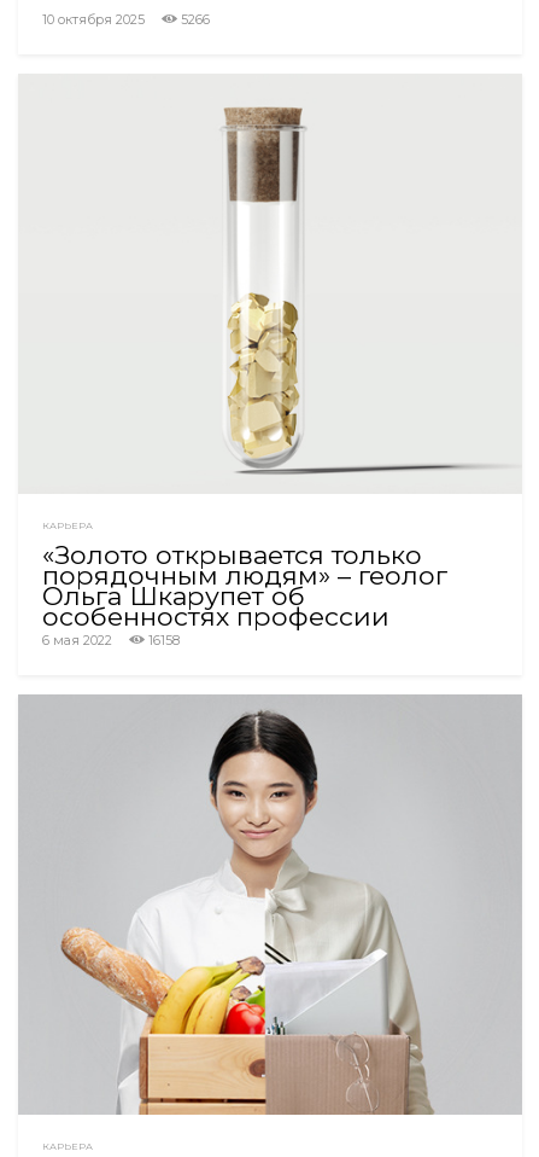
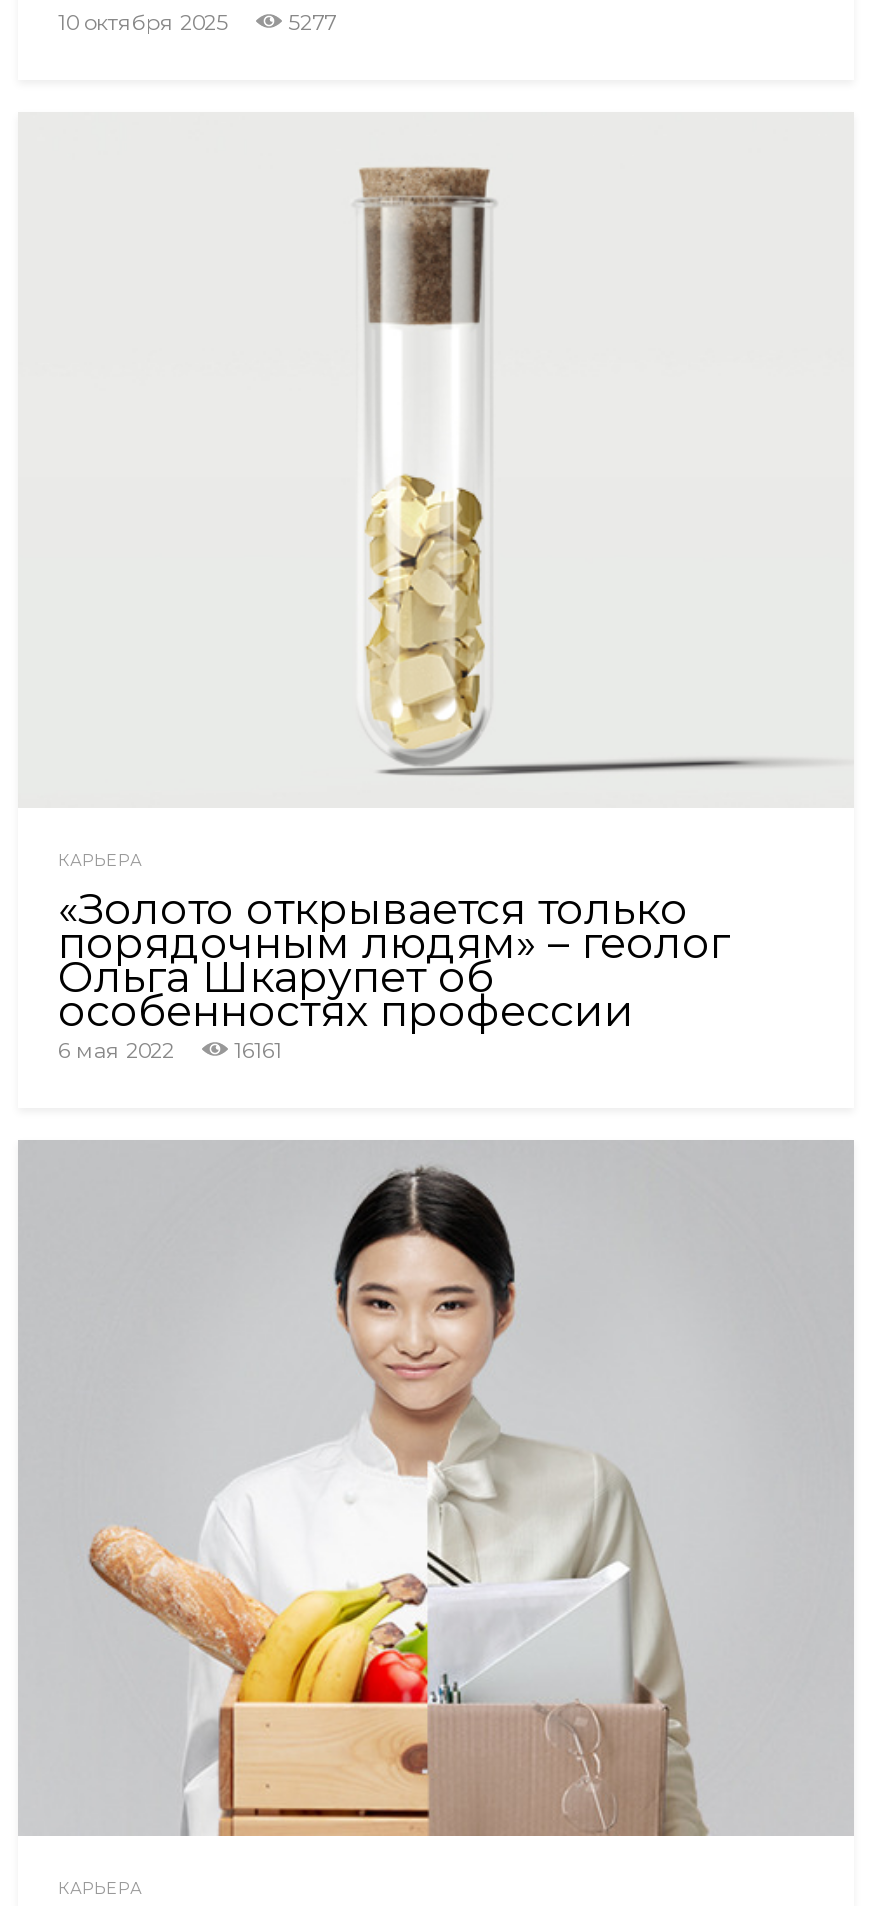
[181,12,210,27] 5266 -> [288,9,336,35] 5277
[148,633,180,649] 16158 -> [234,1038,282,1064] 16161

